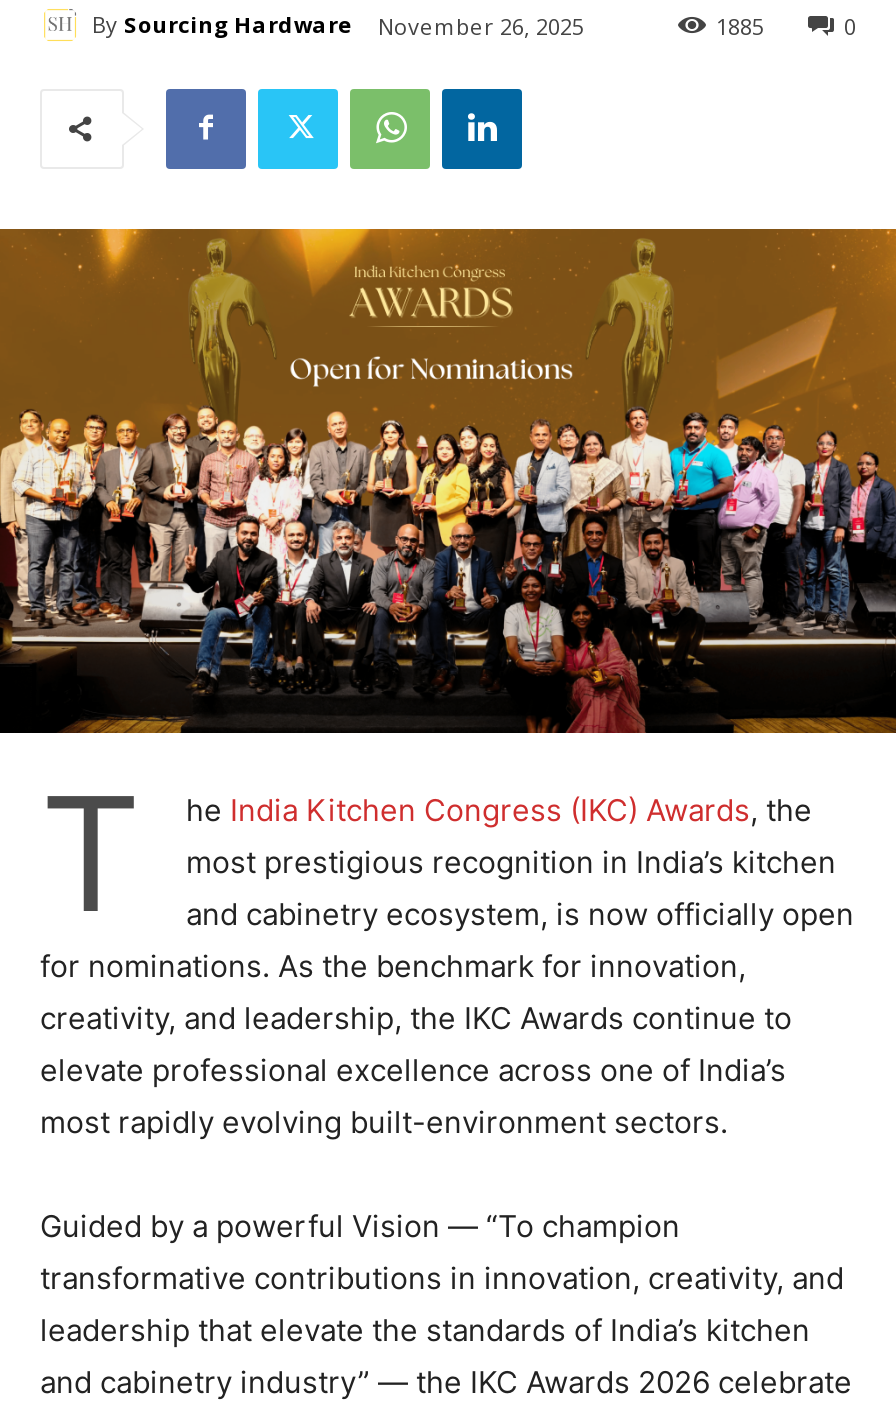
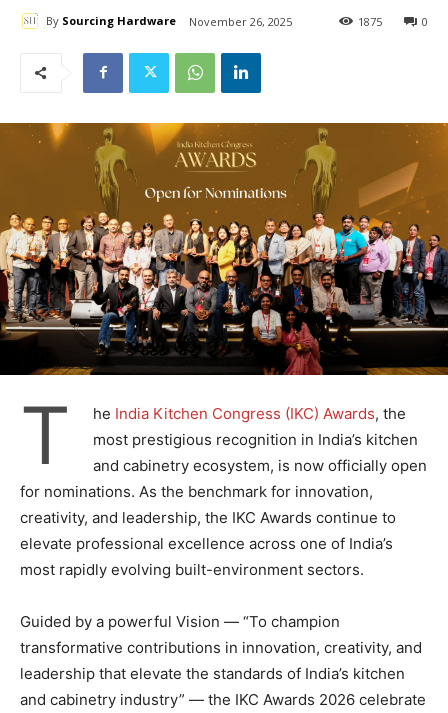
[716,10,764,40] 1885 -> [358,14,382,29] 1875

